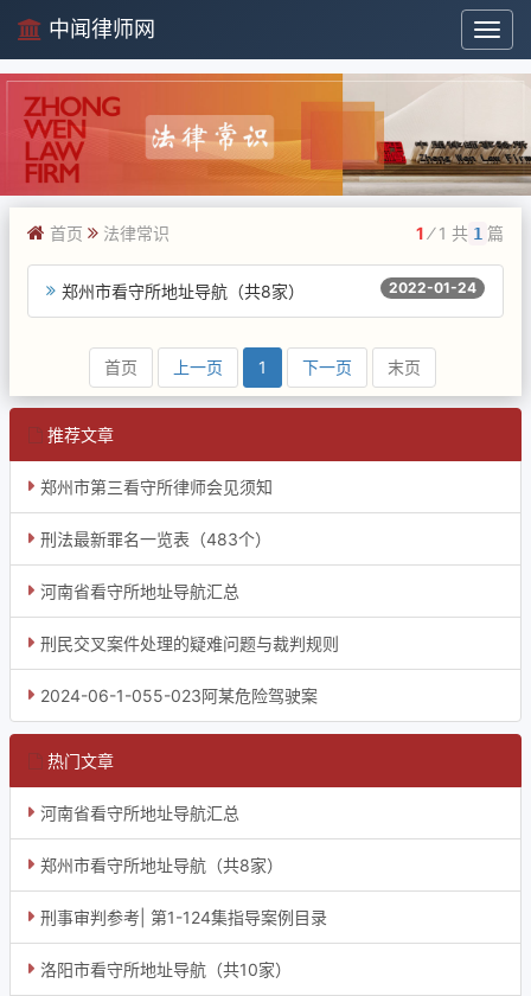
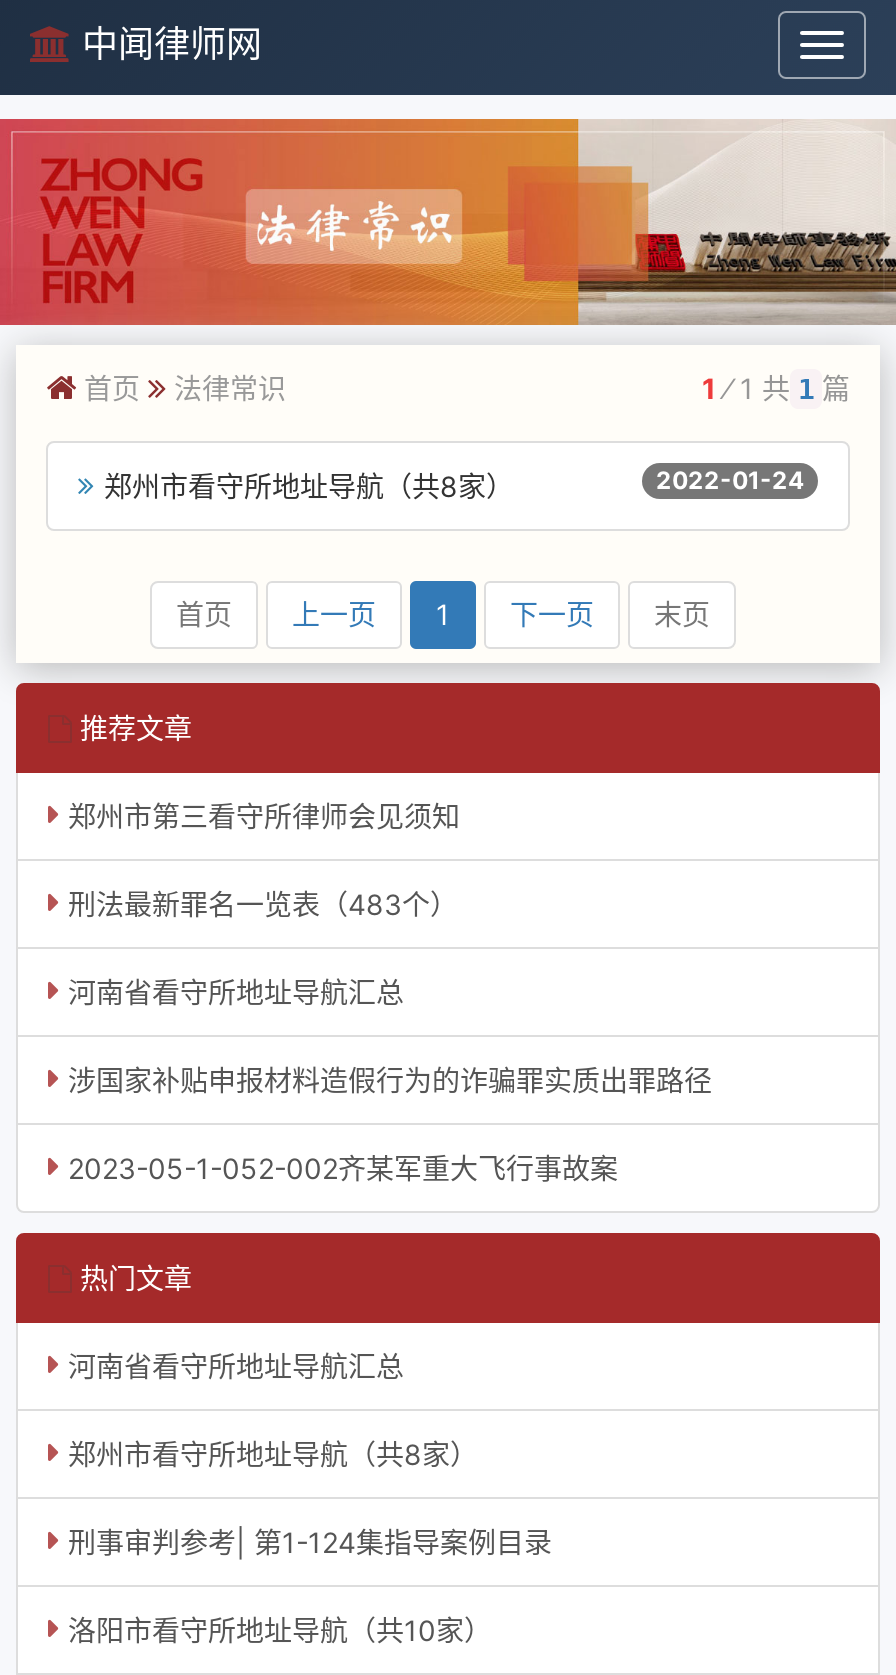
[40,633,339,653] 刑民交叉案件处理的疑难问题与裁判规则 -> [68,1063,712,1097] 涉国家补贴申报材料造假行为的诈骗罪实质出罪路径
[40,685,318,705] 2024-06-1-055-023阿某危险驾驶案 -> [68,1151,618,1185] 2023-05-1-052-002齐某军重大飞行事故案

